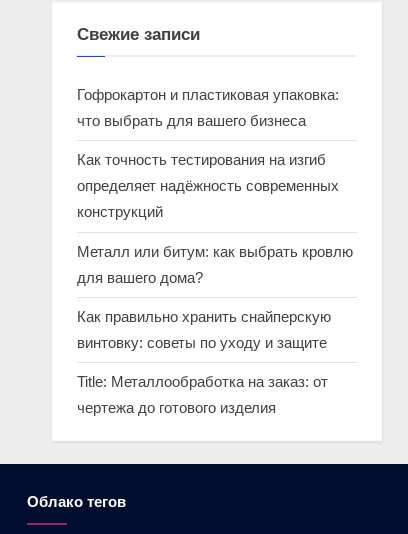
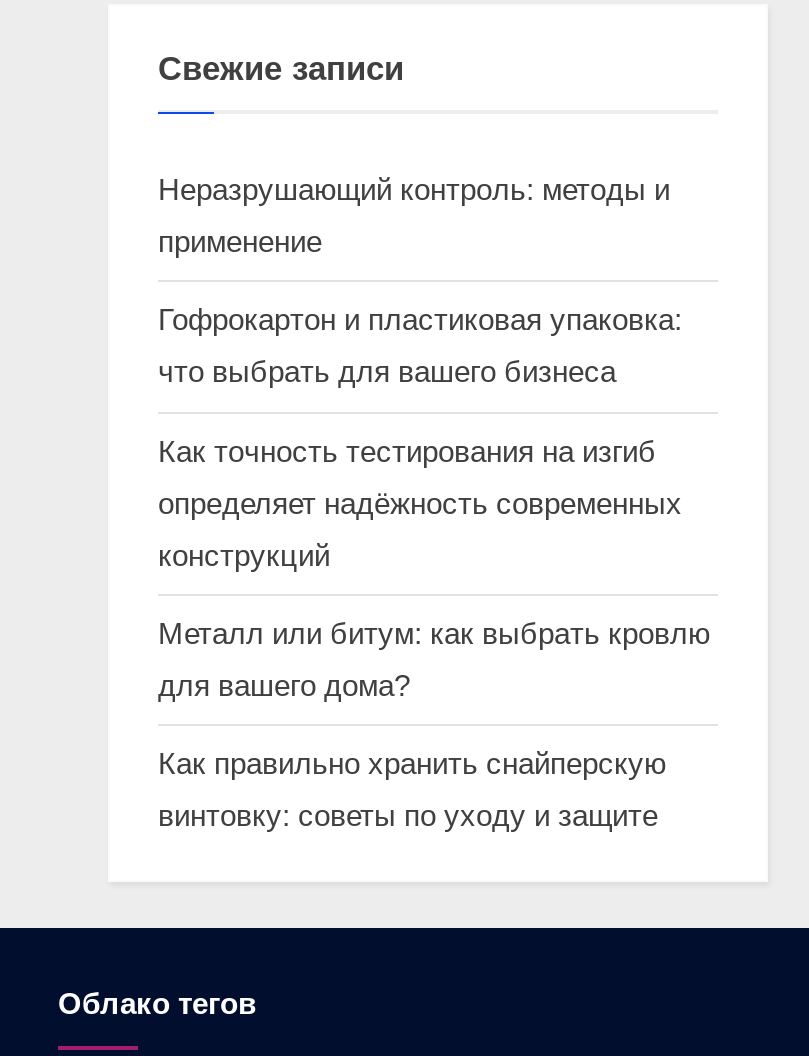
none -> [158,173,670,259] Неразрушающий контроль: методы и | применение
moved [77,86,353,351] -> [158,303,710,832]: Гофрокартон и пластиковая упаковка: | что выбрать для вашего бизнеса | Как точность тестирования на изгиб | ... | Как правильно хранить снайперскую | винтовку: советы по уходу и защите
[77,373,328,416] Title: Металлообработка на заказ: от | чертежа до готового изделия -> none

